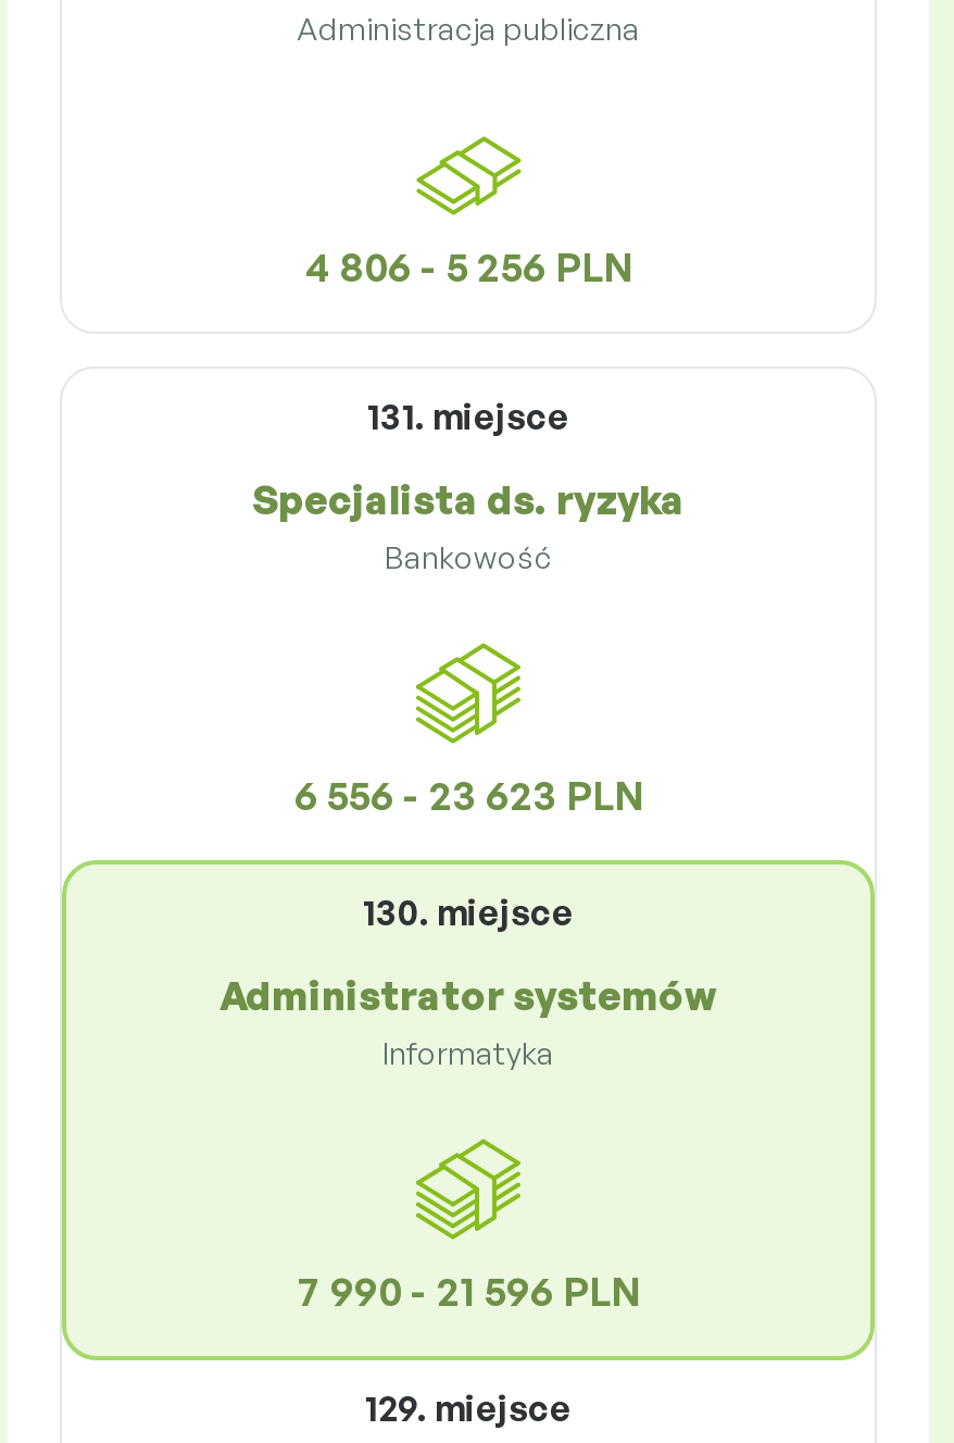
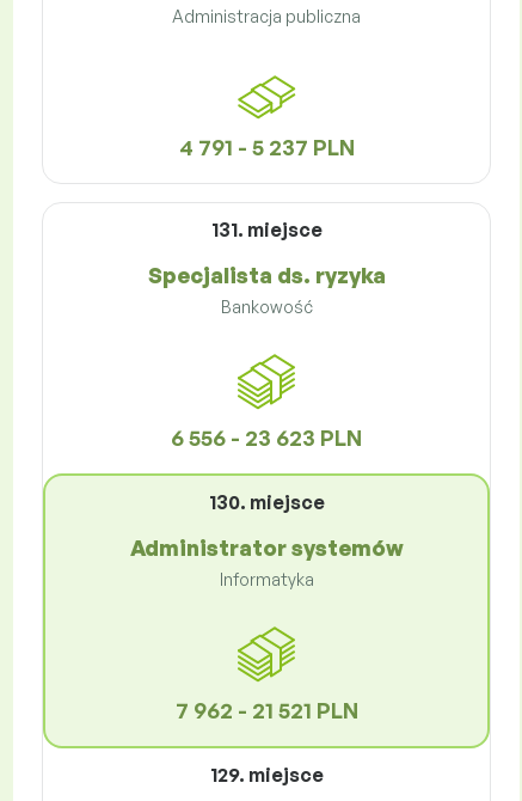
[305,243,631,291] 4 806 - 5 256 PLN -> [179,134,354,160] 4 791 - 5 237 PLN
[298,1267,639,1315] 7 990 - 21 596 PLN -> [175,697,358,724] 7 962 - 21 521 PLN

